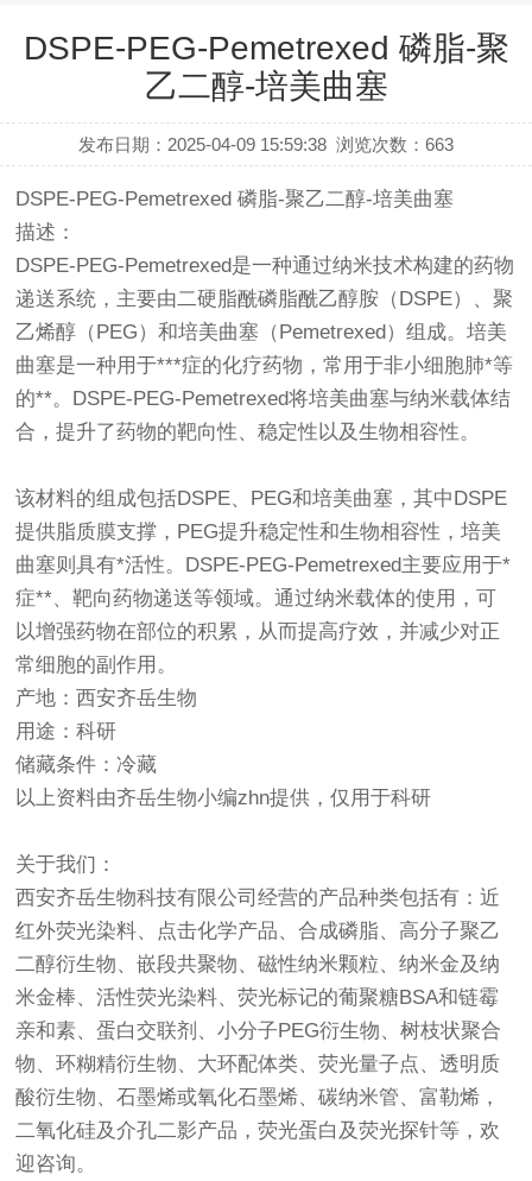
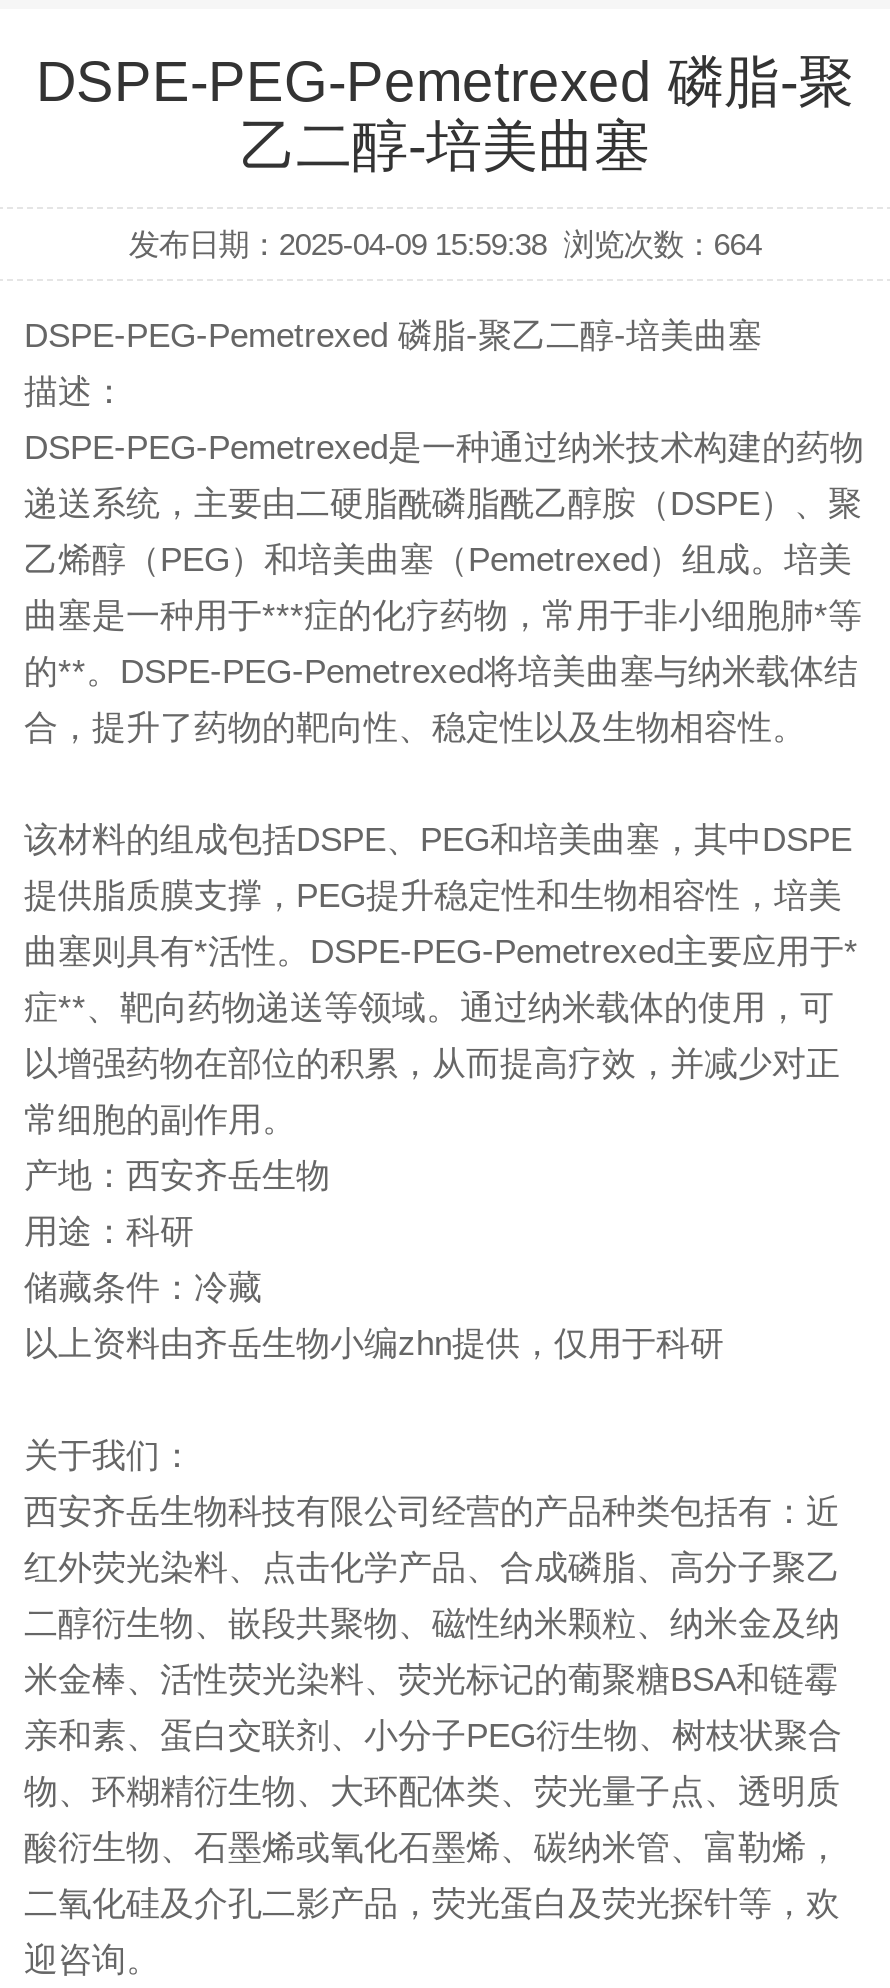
[78,134,454,154] 发布日期：2025-04-09 15:59:38 浏览次数：663 -> [129,227,761,261] 发布日期：2025-04-09 15:59:38 浏览次数：664

